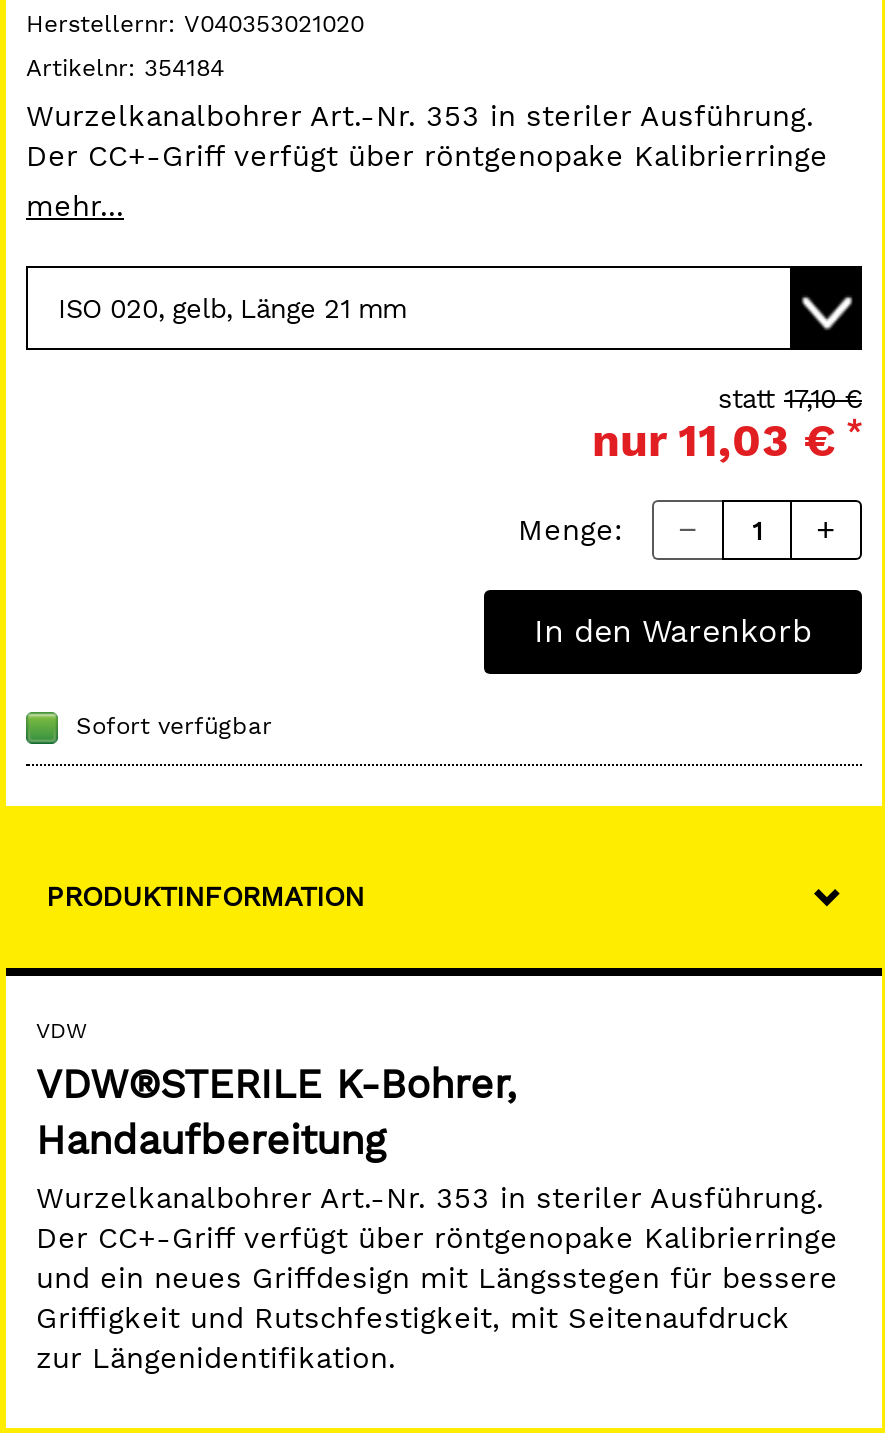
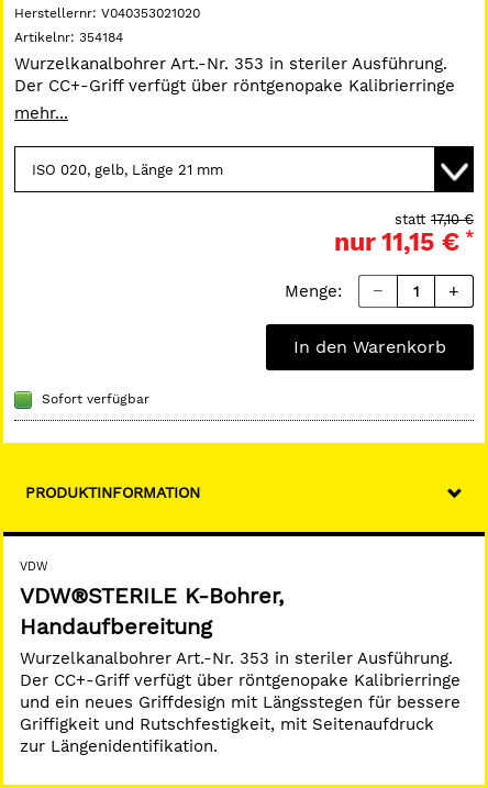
[592,414,862,468] nur 11,03 €* -> [334,227,474,257] nur 11,15 €*

